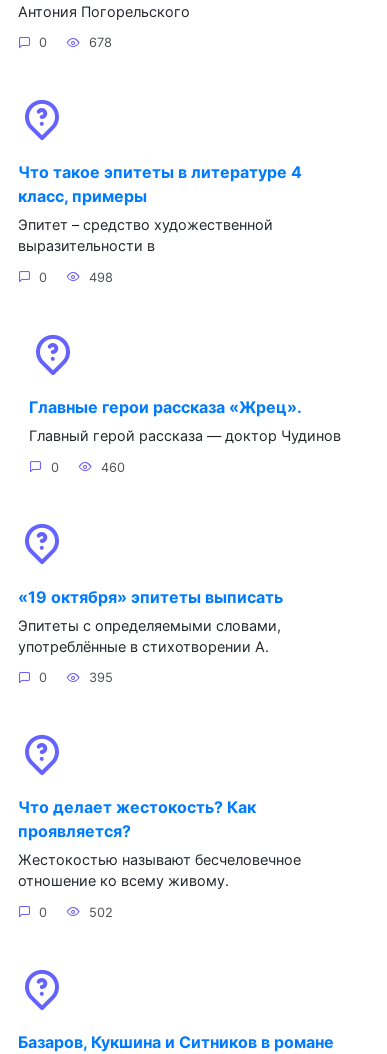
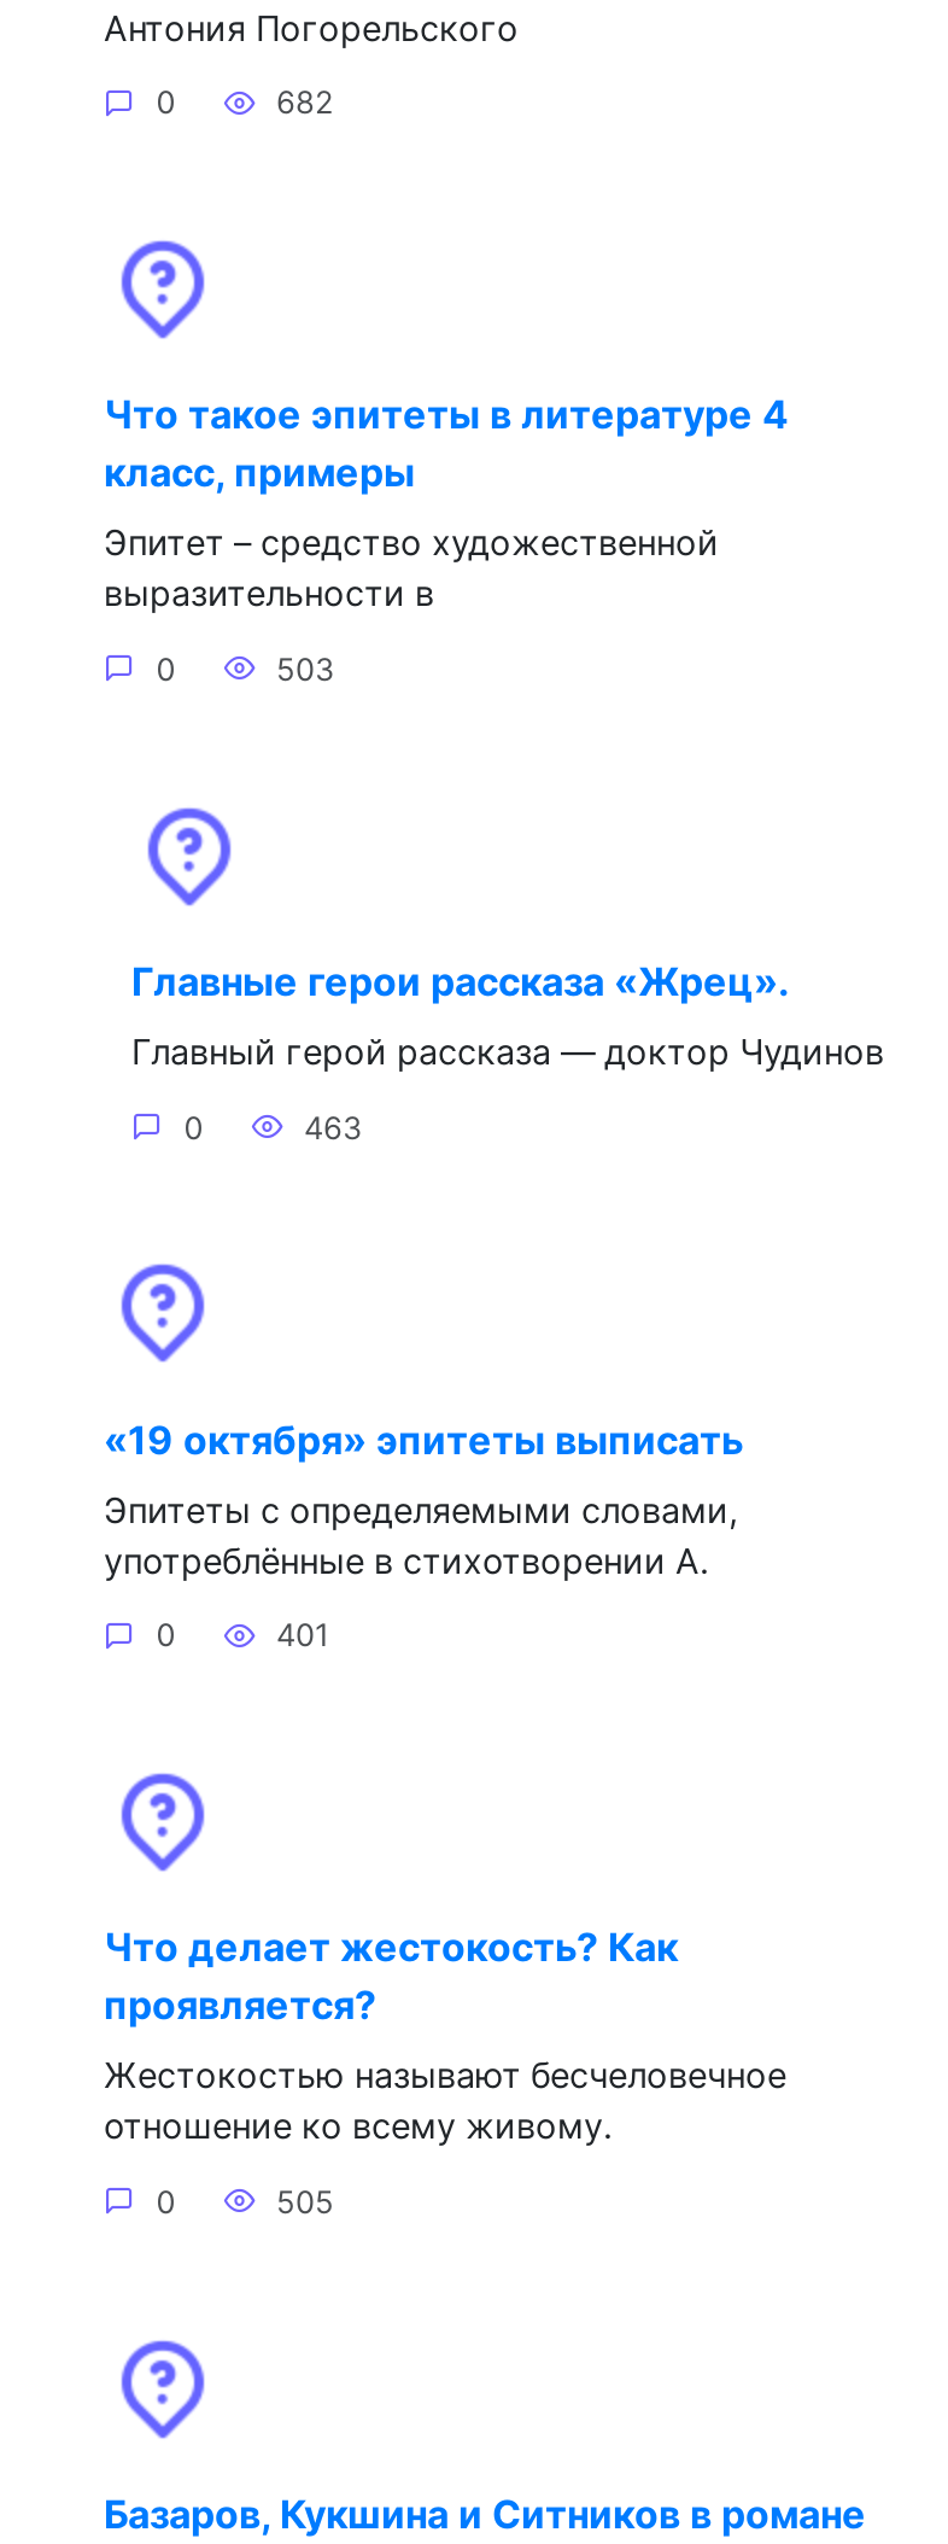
[89,35,112,50] 678 -> [276,84,334,121] 682
[89,270,113,285] 498 -> [276,651,334,687] 503
[100,459,124,474] 460 -> [304,1109,362,1145] 463
[89,670,113,685] 395 -> [276,1618,329,1654] 401
[89,905,113,920] 502 -> [276,2184,334,2221] 505

